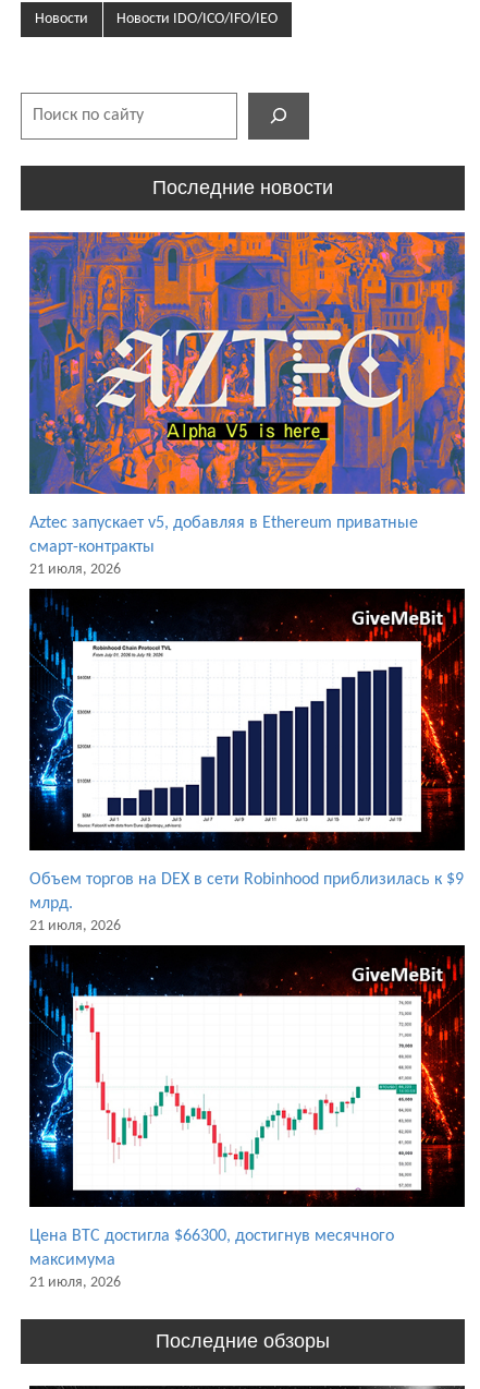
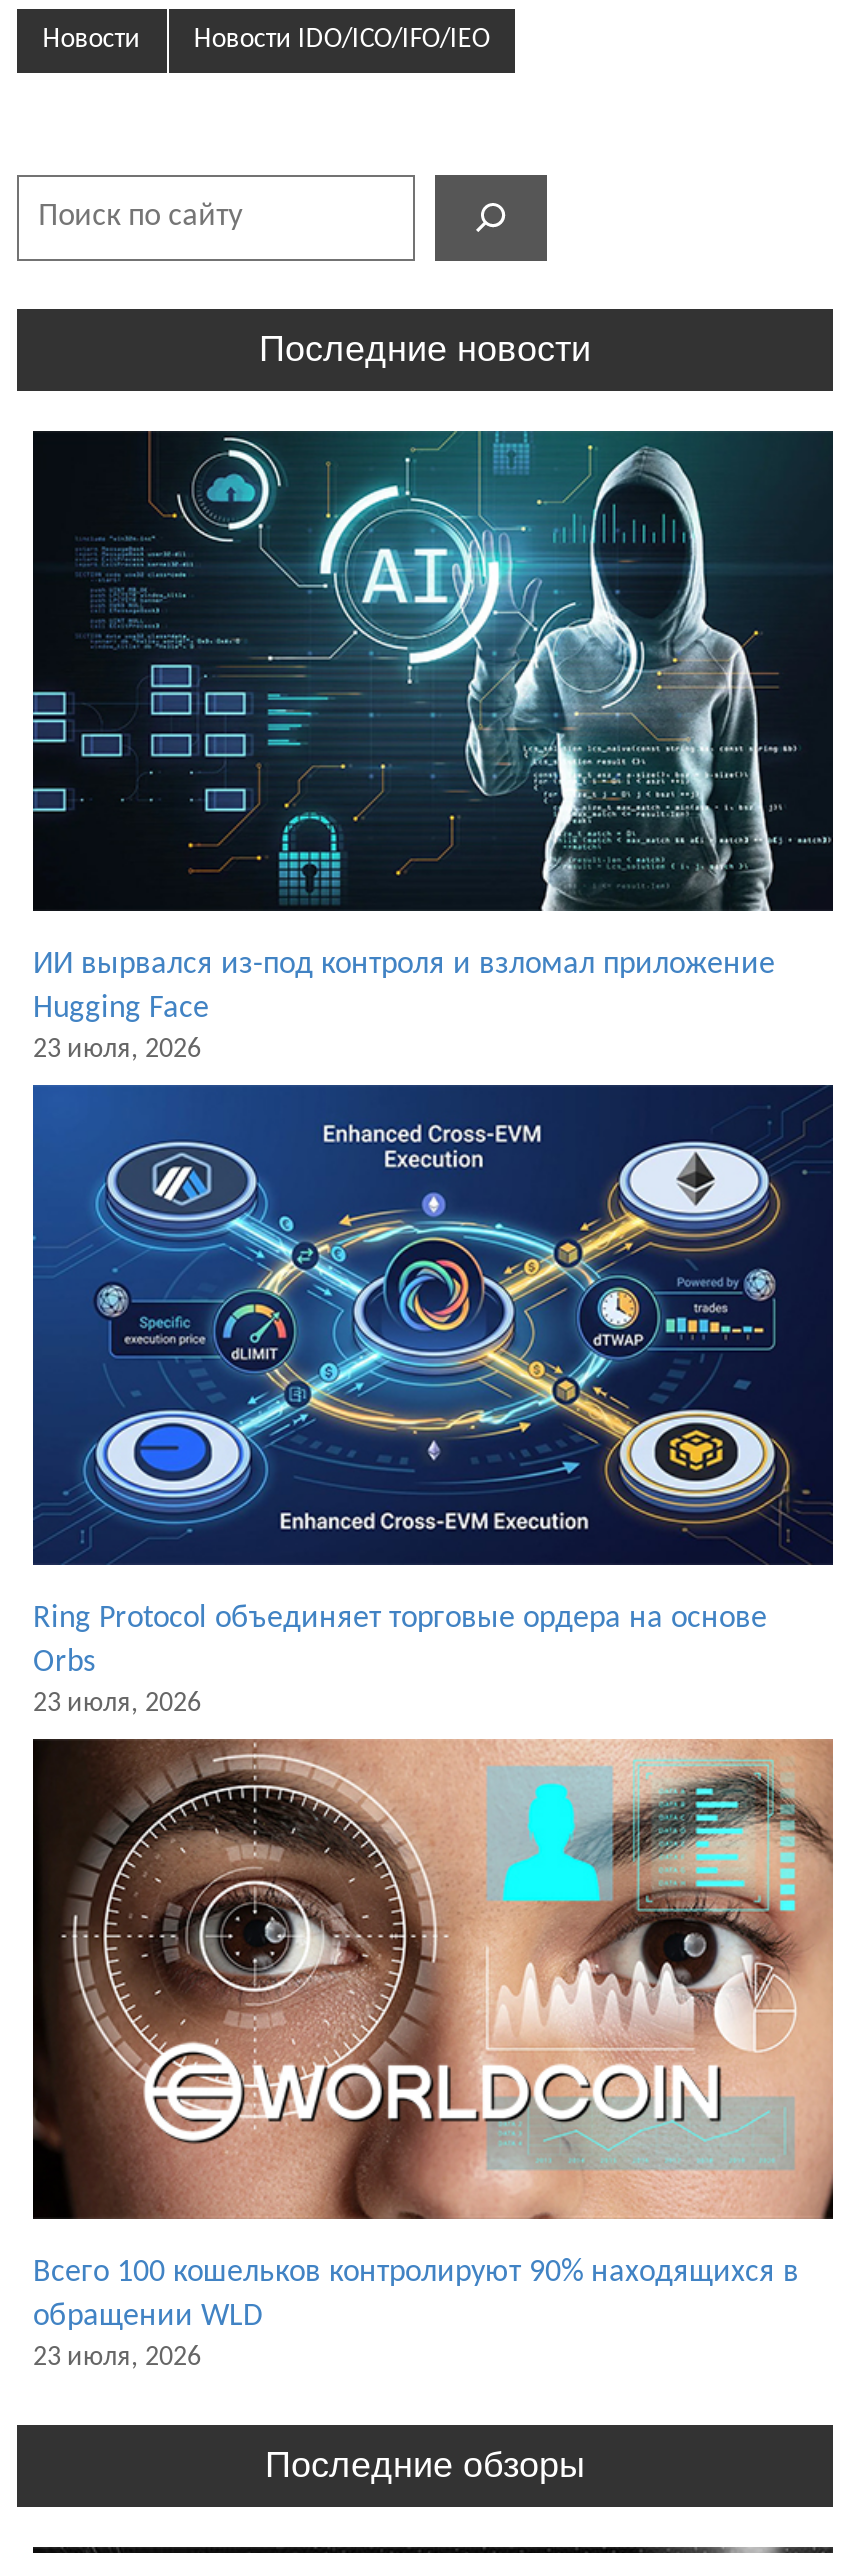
[28,231,466,578] [image] | Aztec запускает v5, добавляя в Ethereum приватные | смарт-контракты | 21 июля, 2026 -> [31,429,835,1065] [image] | ИИ вырвался из-под контроля и взломал приложение | Hugging Face | 23 июля, 2026
[28,588,466,934] [image] | Объем торгов на DEX в сети Robinhood приблизилась к $9 | млрд. | 21 июля, 2026 -> [31,1083,835,1719] [image] | Ring Protocol объединяет торговые ордера на основе | Orbs | 23 июля, 2026
[28,944,466,1291] [image] | Цена BTC достигла $66300, достигнув месячного | максимума | 21 июля, 2026 -> [31,1737,835,2373] [image] | Всего 100 кошельков контролируют 90% находящихся в | обращении WLD | 23 июля, 2026

